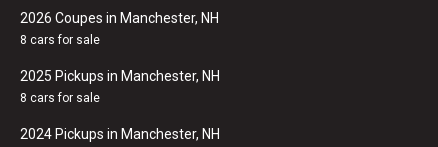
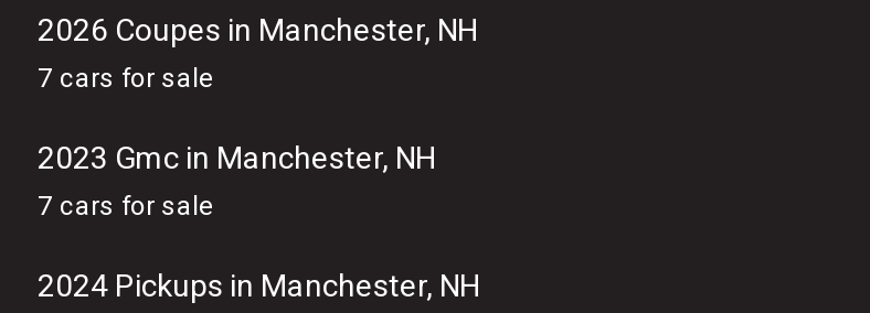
[20,33,100,47] 8 cars for sale -> [38,63,214,94] 7 cars for sale
[20,68,220,84] 2025 Pickups in Manchester, NH -> [38,140,435,175] 2023 Gmc in Manchester, NH
[20,91,100,105] 8 cars for sale -> [38,191,214,222] 7 cars for sale

